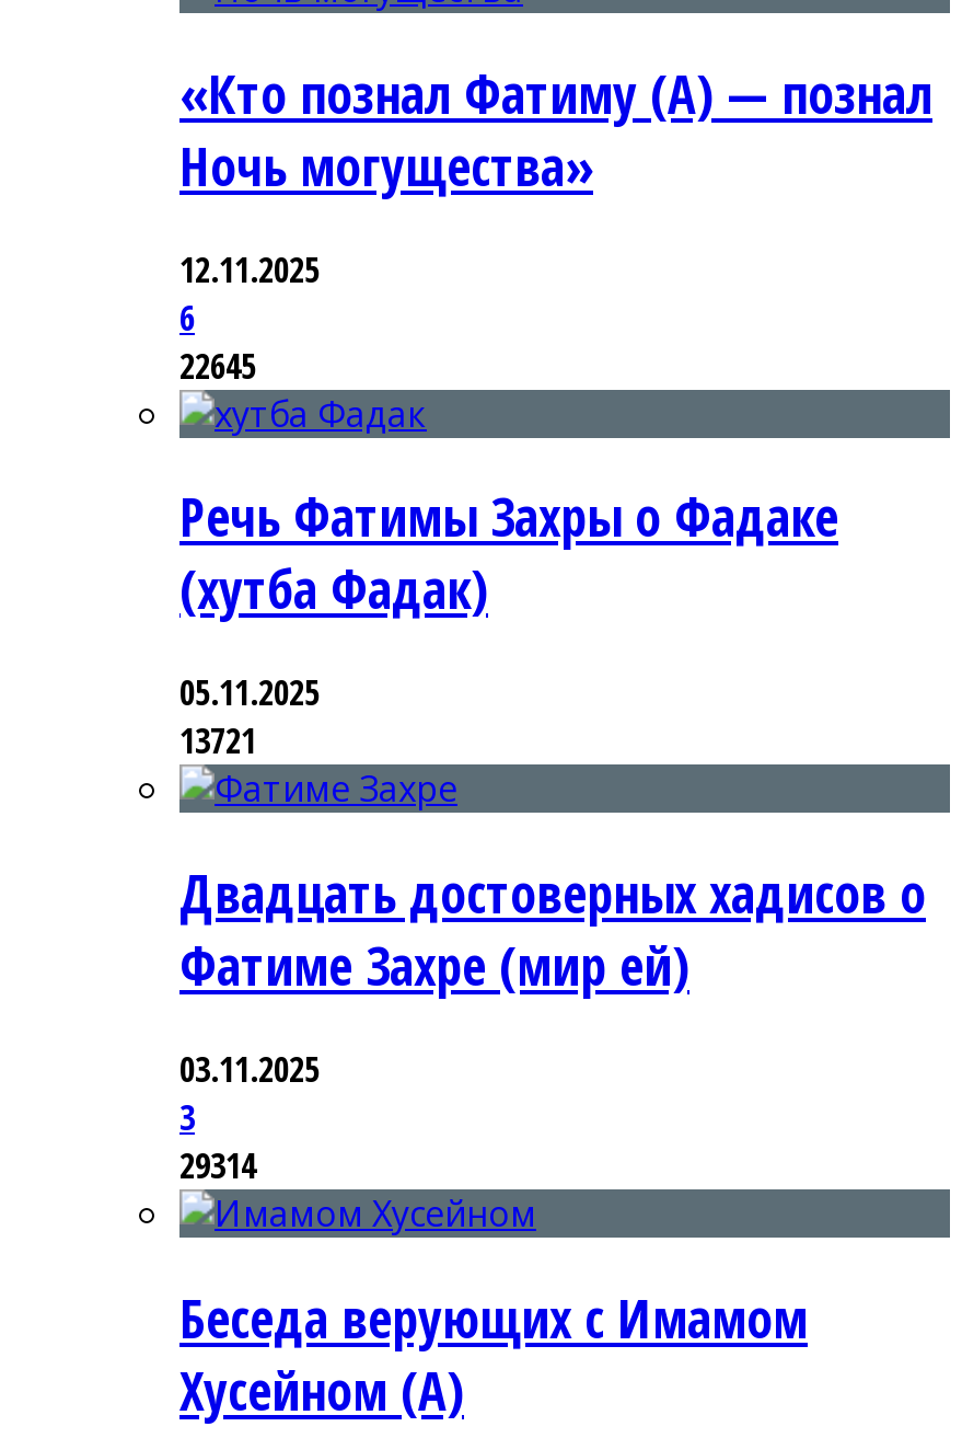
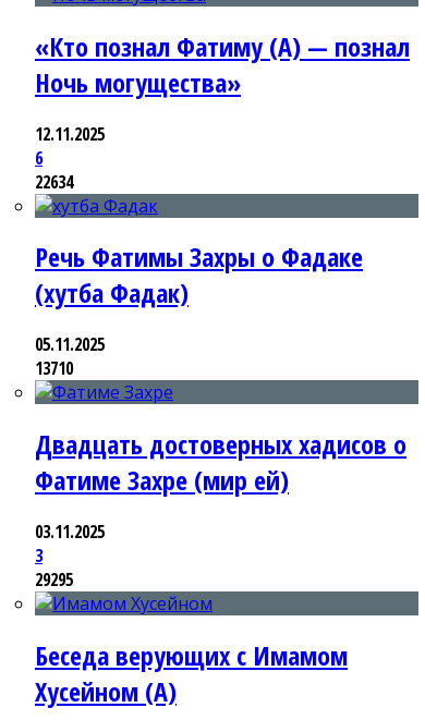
[179,341,256,389] 22645 -> [35,169,73,193] 22634
[179,717,256,765] 13721 -> [35,357,73,381] 13710
[179,1142,256,1190] 29314 -> [35,568,73,592] 29295

